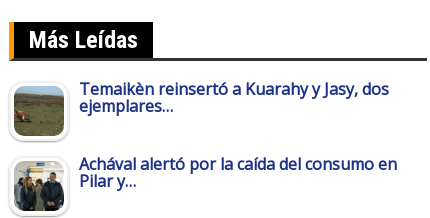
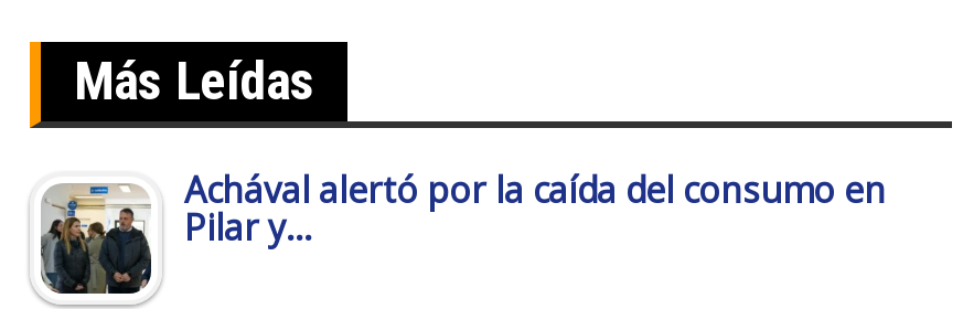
[14,78,389,136] [image] | Temaikèn reinsertó a Kuarahy y Jasy, dos | ejemplares… -> none

